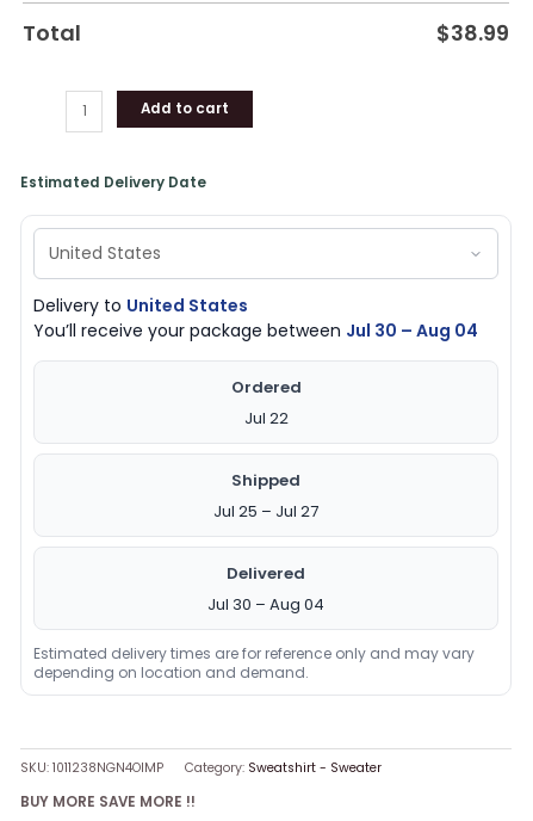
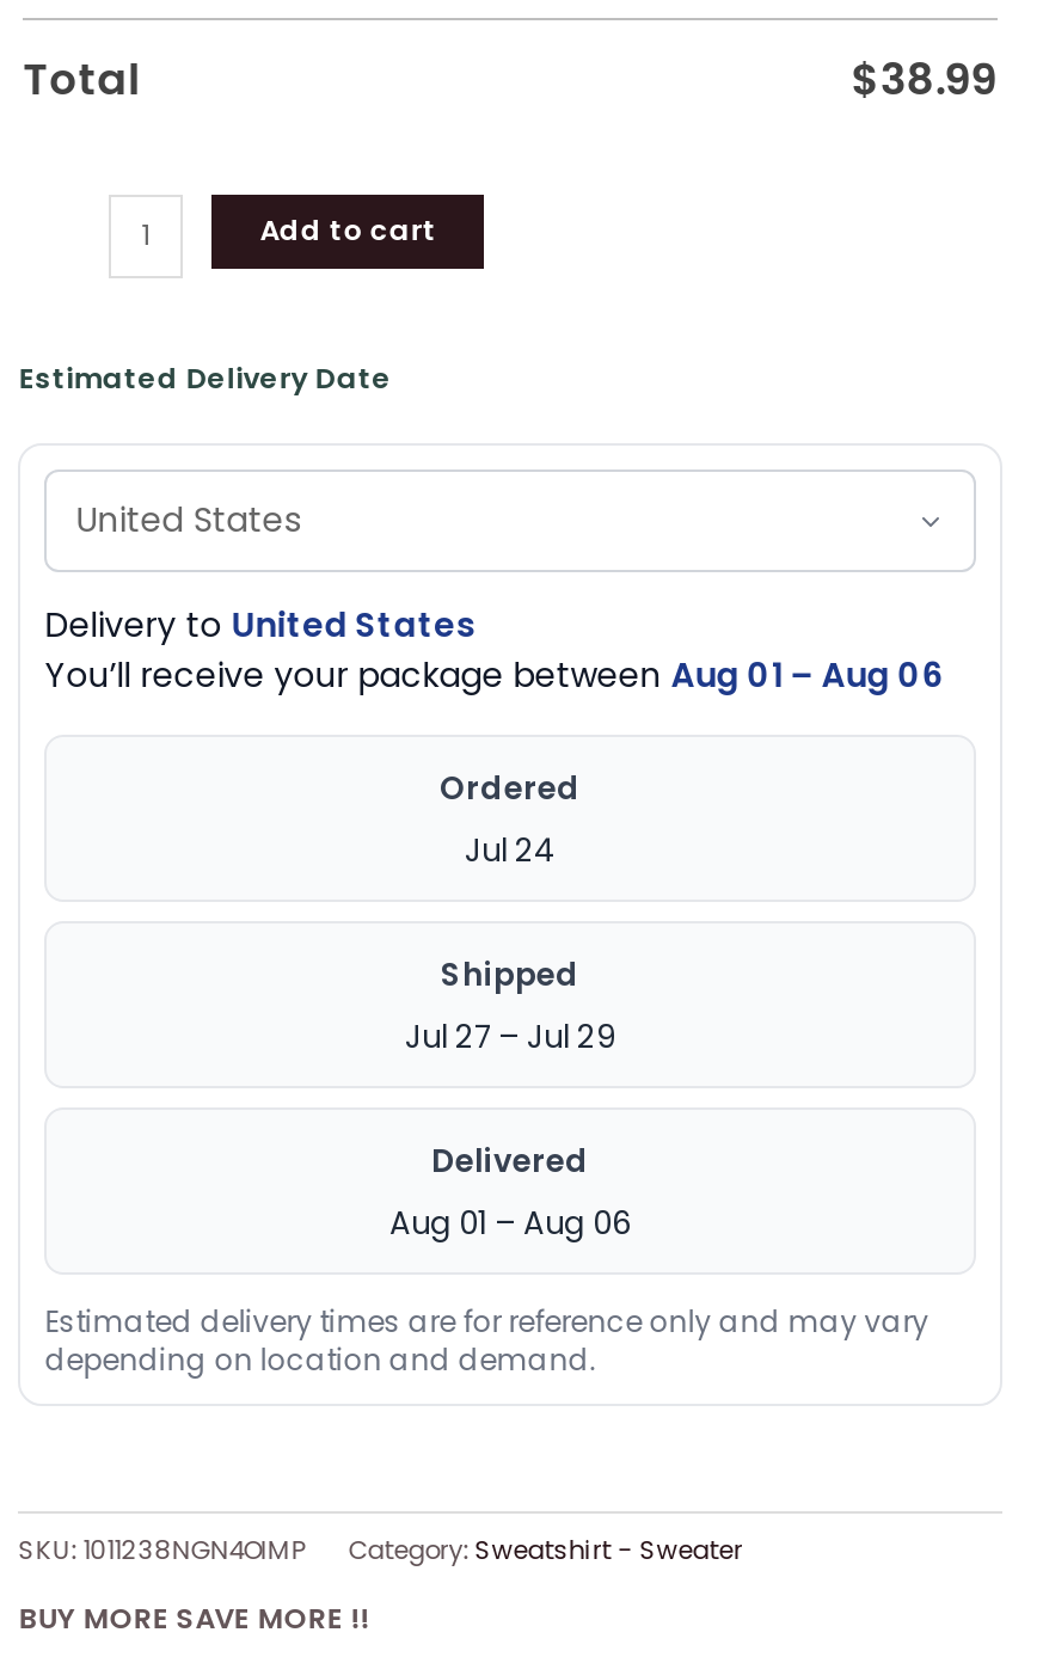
[34,319,478,343] You’ll receive your package between Jul 30 – Aug 04 -> [45,652,943,700] You’ll receive your package between Aug 01 – Aug 06
[244,407,288,430] Jul 22 -> [465,829,556,874] Jul 24
[213,500,318,523] Jul 25 – Jul 27 -> [405,1015,615,1060] Jul 27 – Jul 29
[207,593,324,616] Jul 30 – Aug 04 -> [389,1201,631,1247] Aug 01 – Aug 06

